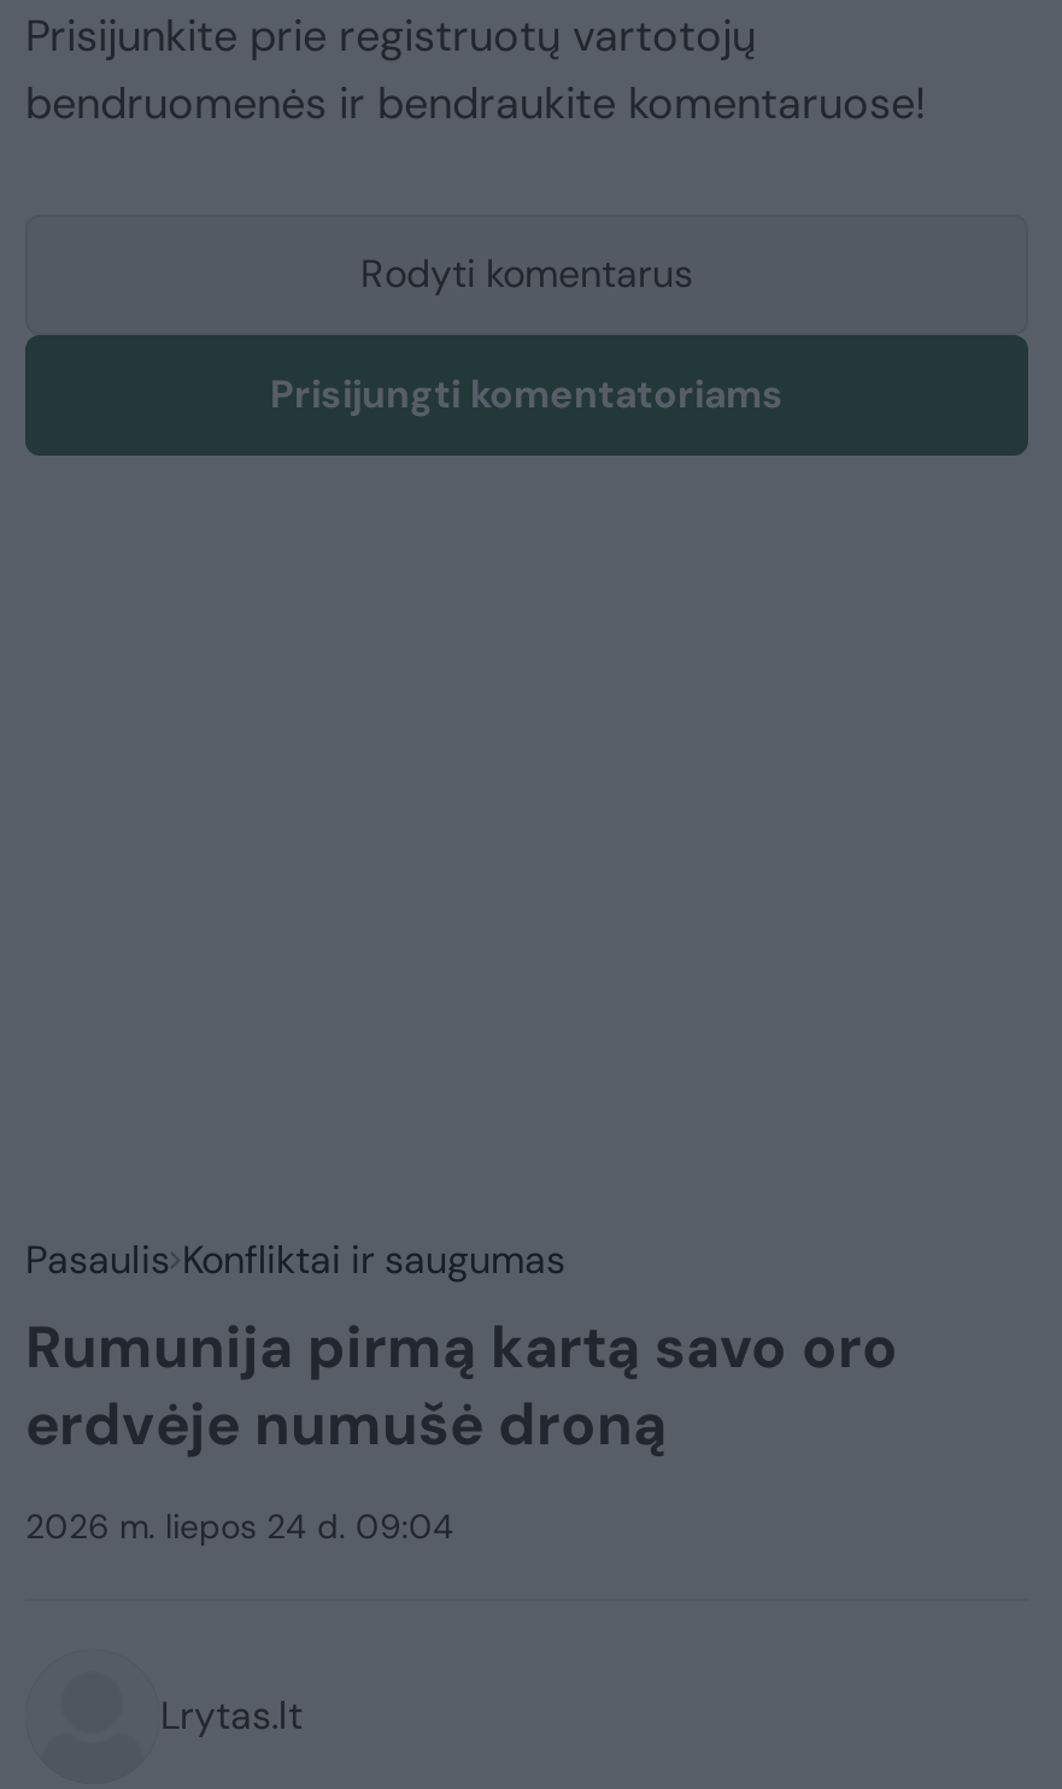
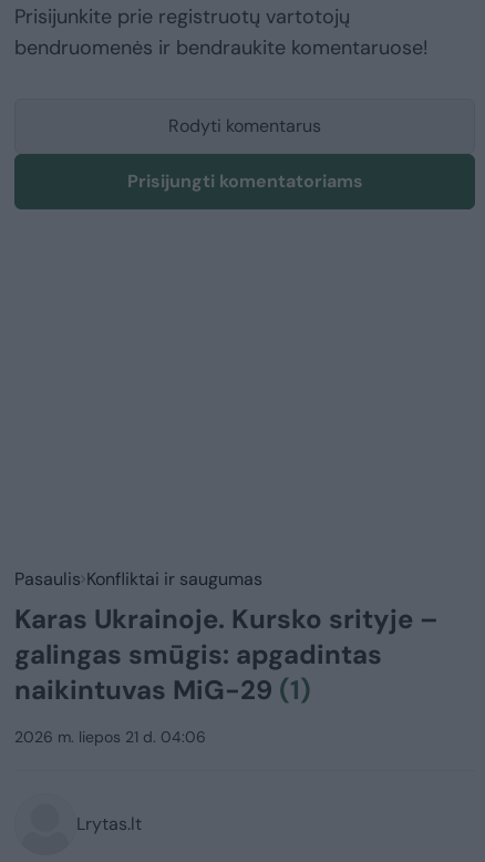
[25,1309,898,1461] Rumunija pirmą kartą savo oro | erdvėje numušė droną -> [14,602,438,707] Karas Ukrainoje. Kursko srityje – | galingas smūgis: apgadintas | naikintuvas MiG-29 (1)
[25,1505,454,1548] 2026 m. liepos 24 d. 09:04 -> [14,727,206,747] 2026 m. liepos 21 d. 04:06

